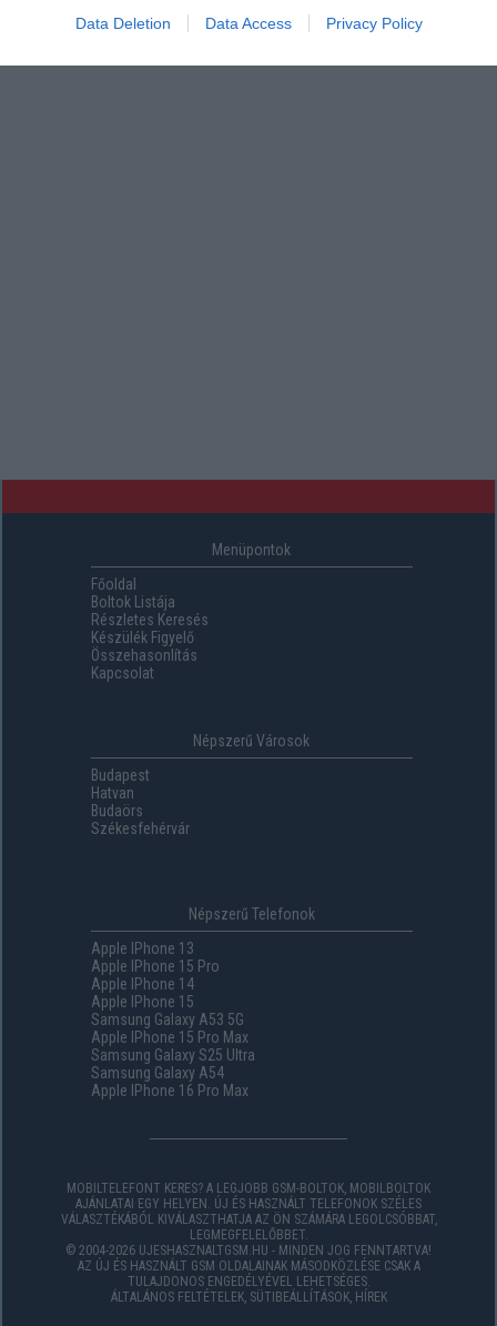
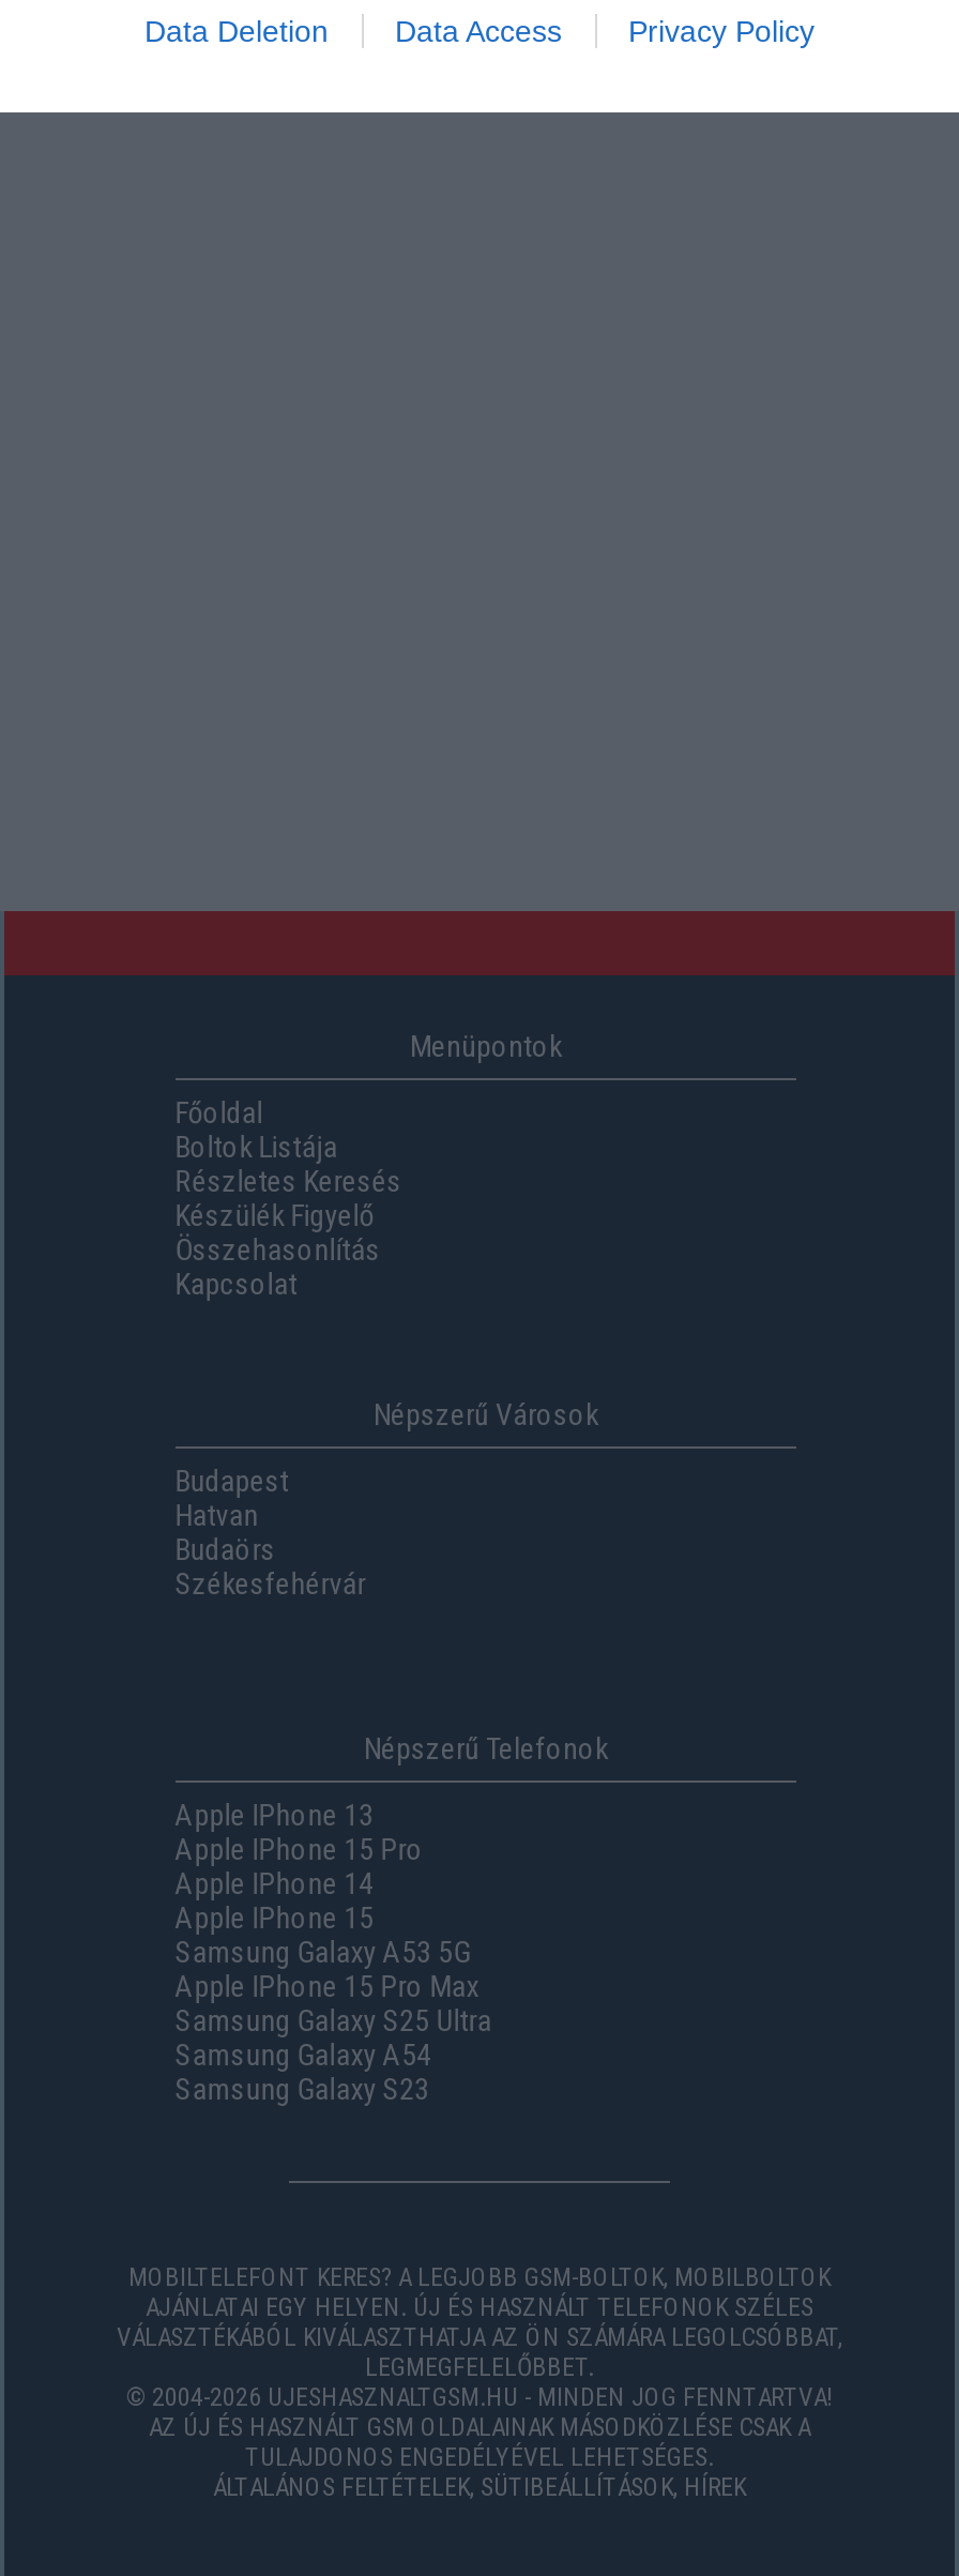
[91,1082,248,1099] Apple IPhone 16 Pro Max -> [175,2072,430,2106] Samsung Galaxy S23

